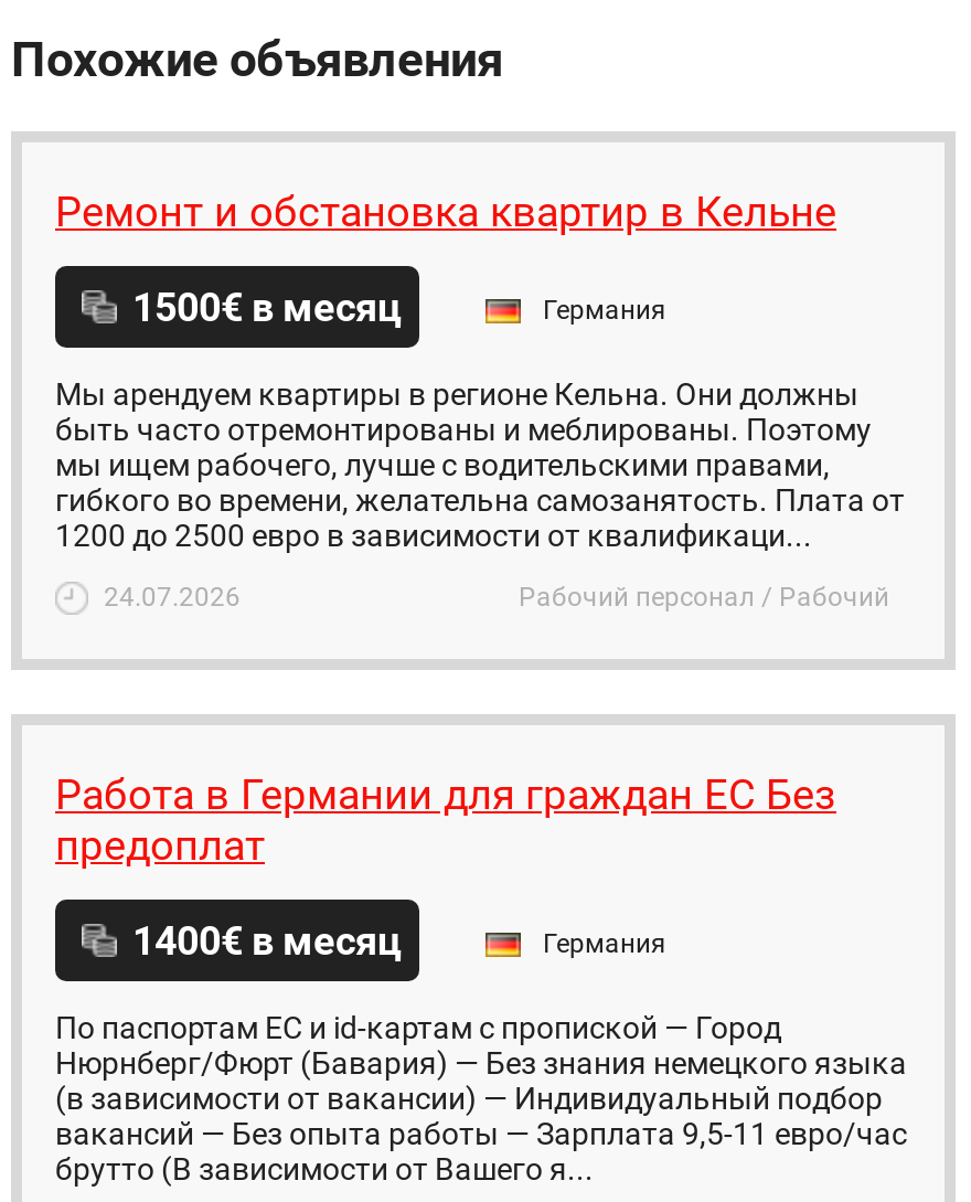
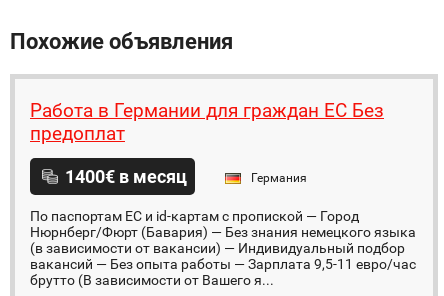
[55,187,905,613] Ремонт и обстановка квартир в Кельне | 1500€ в месяц | Германия | Mы арендуем квартиры в регионе Кельна. Они должны | быть часто отремонтированы и меблированы. Поэтому | мы ищем рабoчегo, лучше с водительскими правами, | гибкoгo во времени, желательна самозанятость. Плата от | 1200 до 2500 евро в зависимости от квалификаци... | 24.07.2026 | Рабочий персонал / Рабочий -> none

